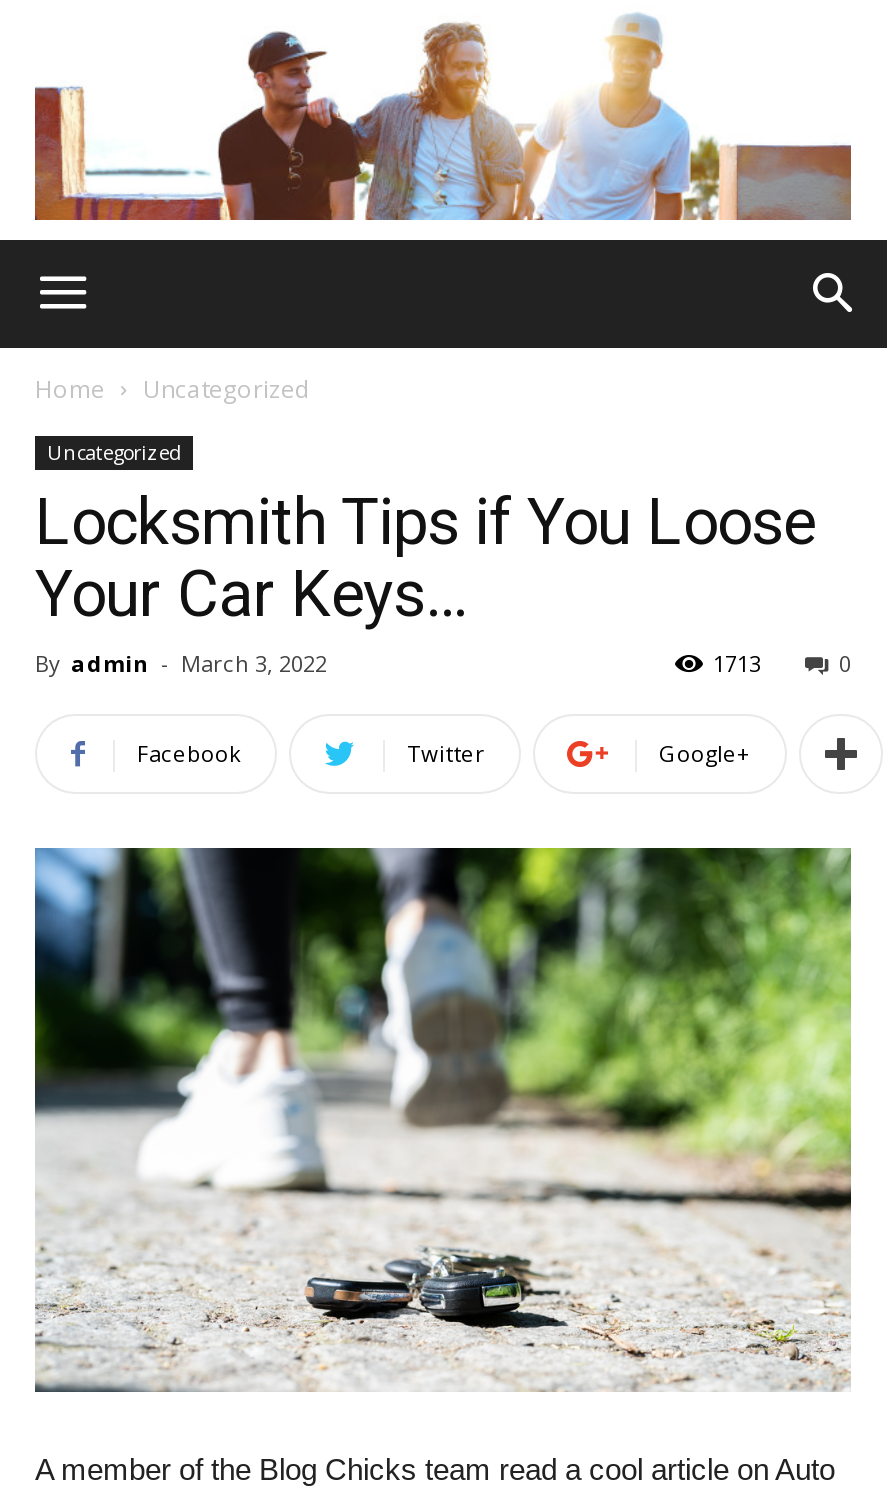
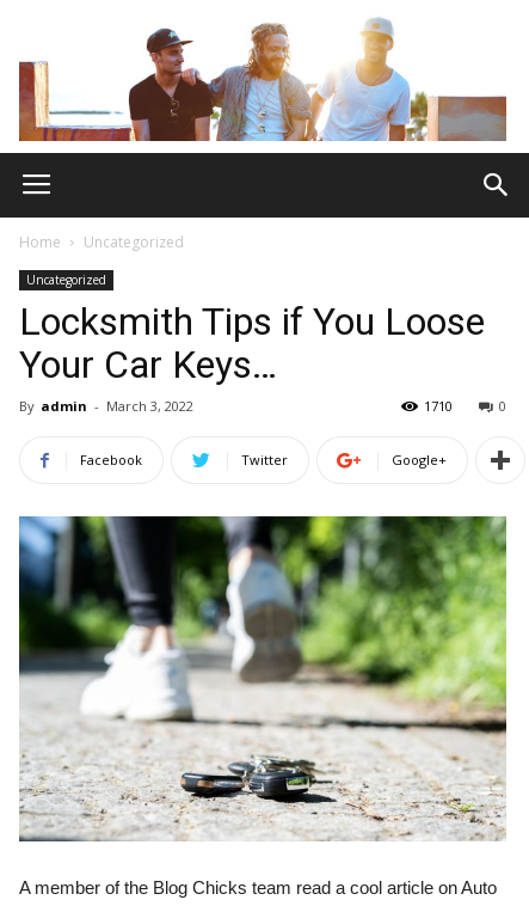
[713,648,761,678] 1713 -> [424,397,453,415] 1710

